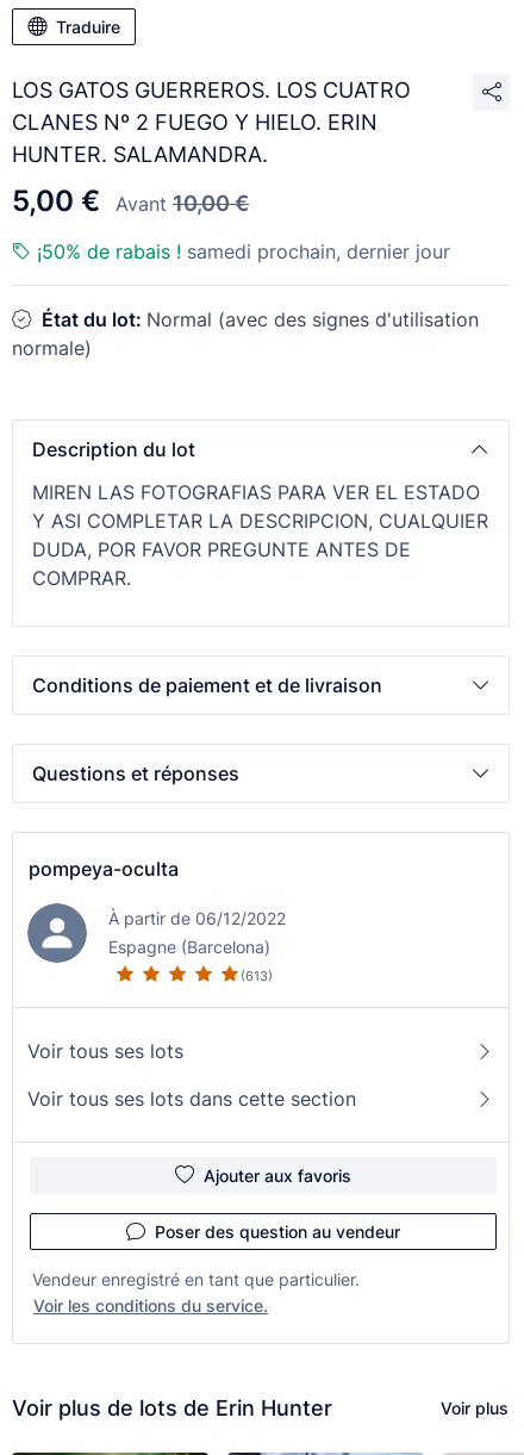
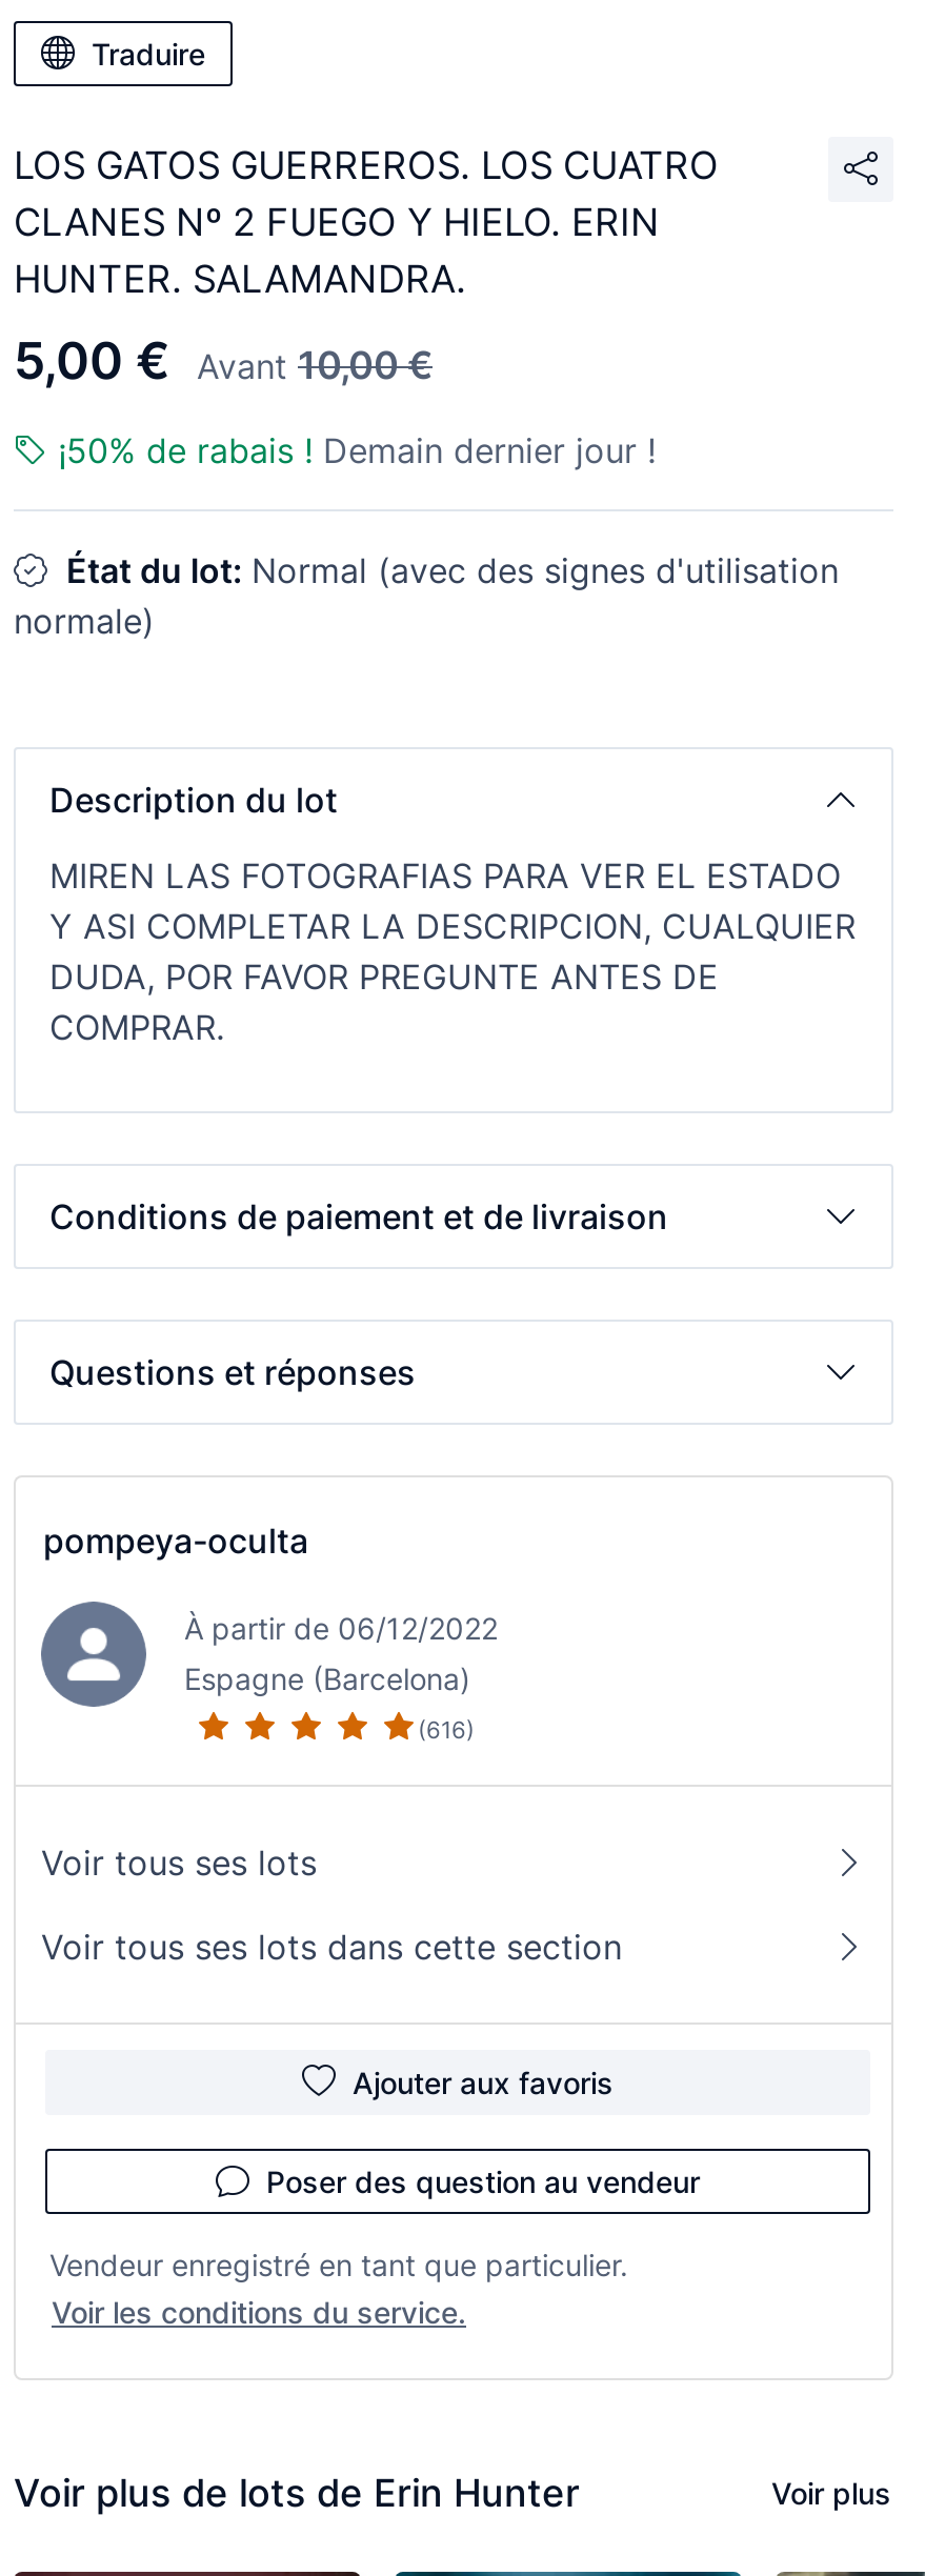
[37,240,450,263] ¡50% de rabais ! samedi prochain, dernier jour -> [58,429,656,471] ¡50% de rabais ! Demain dernier jour !
[241,967,273,984] (613) -> [418,1714,475,1744] (616)

